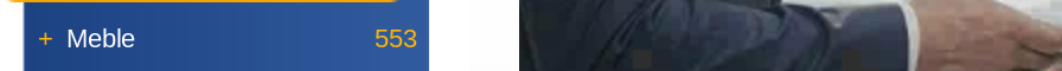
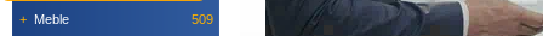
[375,24,417,52] 553 -> [192,12,213,26] 509

